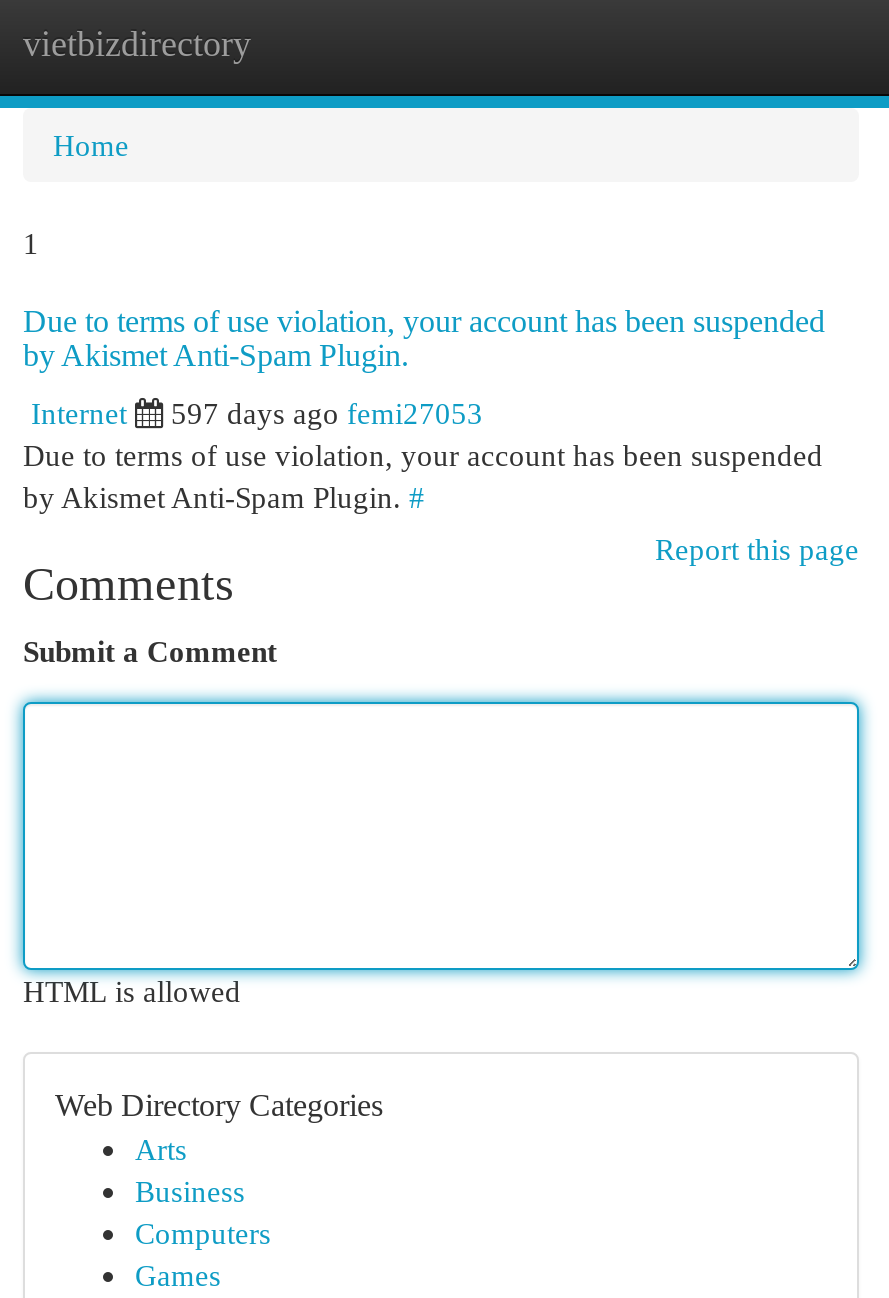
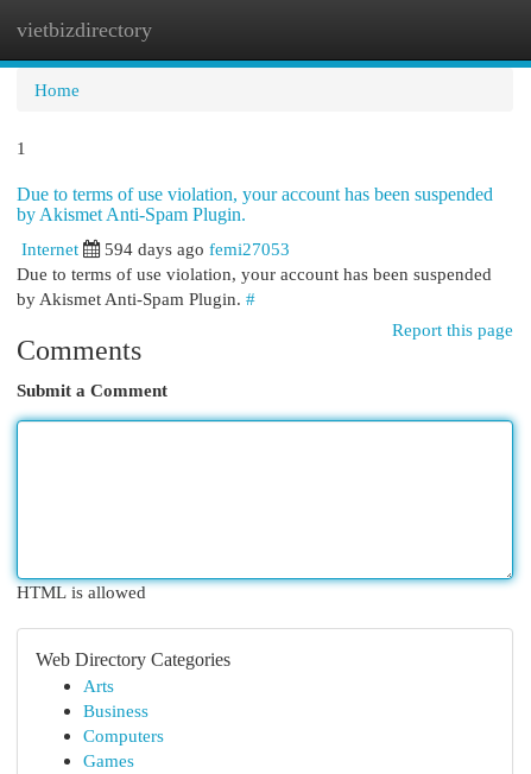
[31,396,483,430] Internet 597 days ago femi27053 -> [21,239,290,259] Internet 594 days ago femi27053

